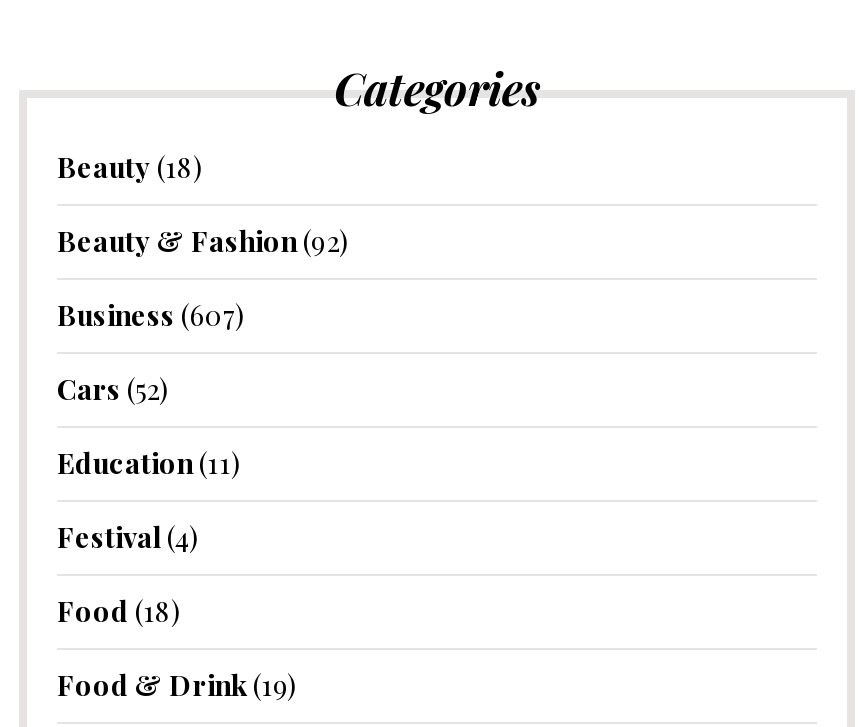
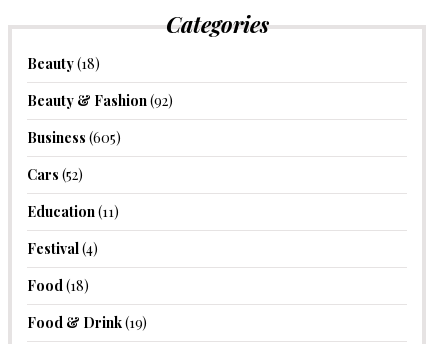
[57,295,245,333] Business (607) -> [27,128,121,147] Business (605)

